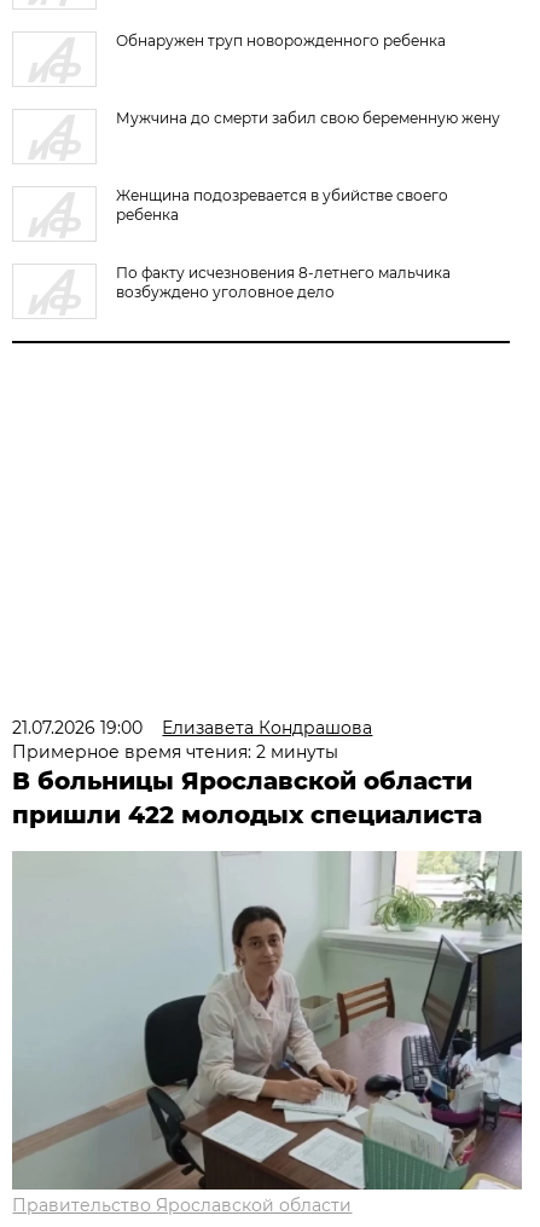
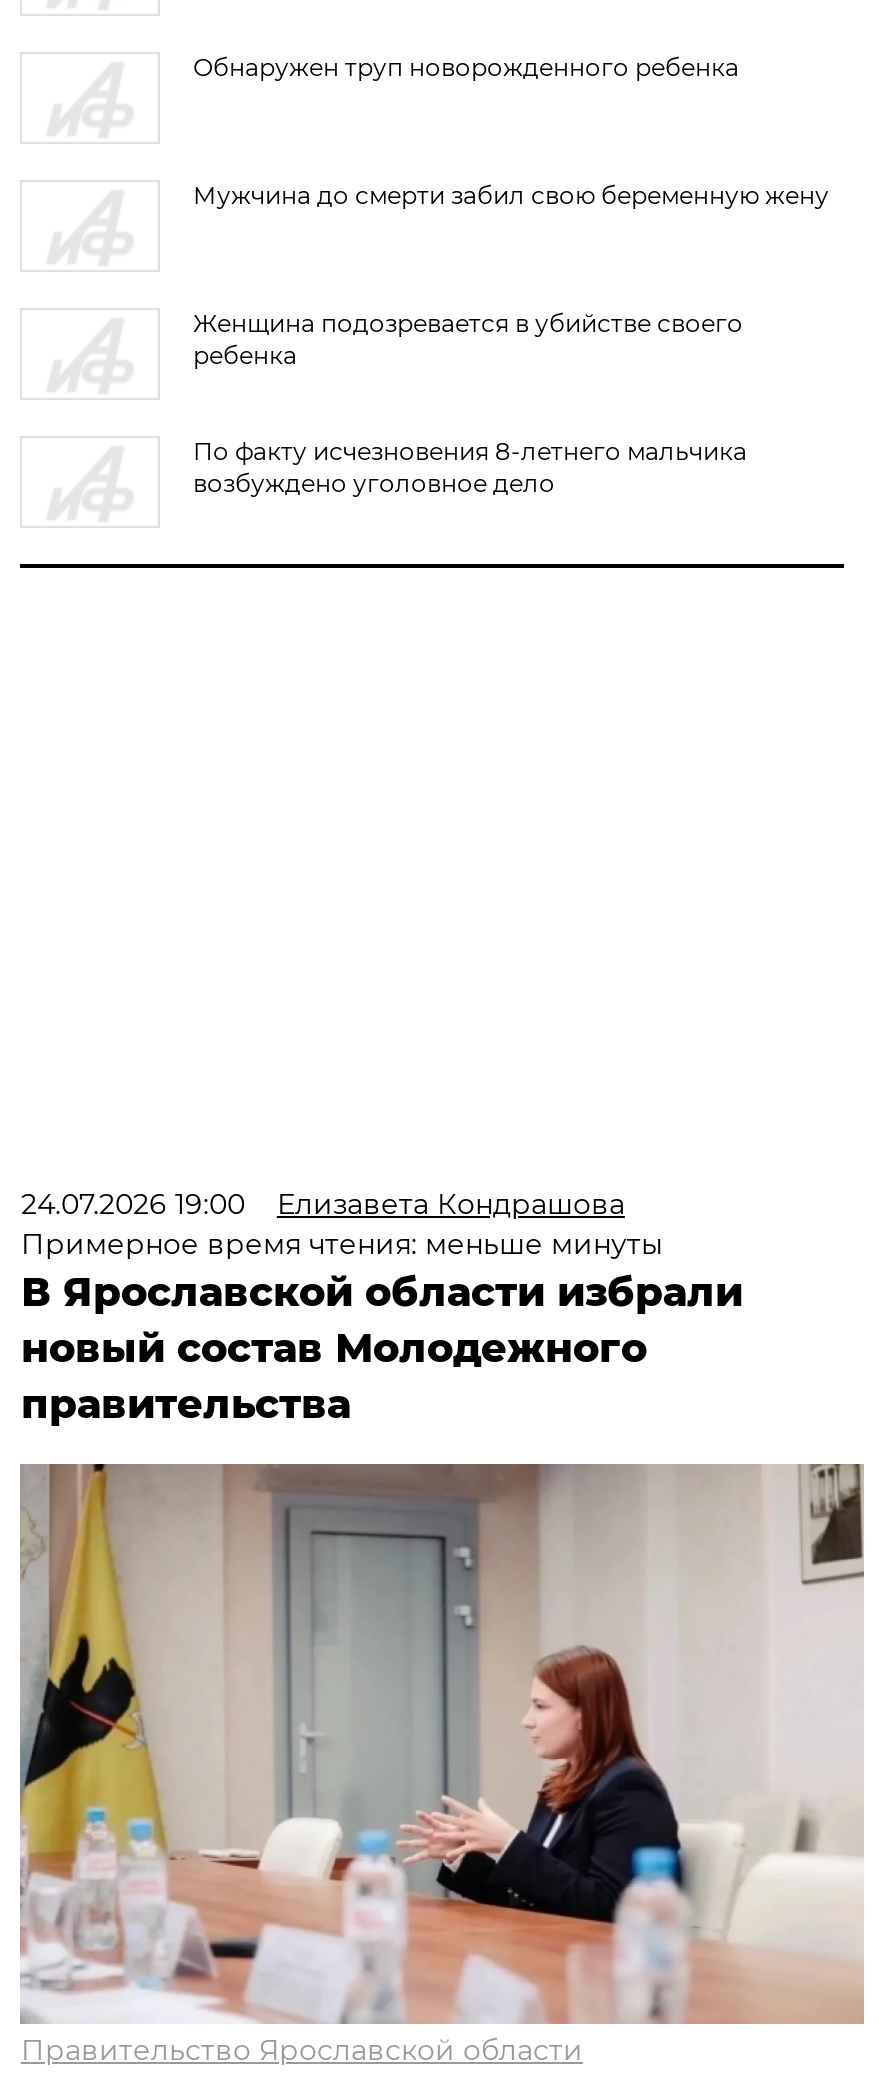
[13,717,373,739] 21.07.2026 19:00 Елизавета Кондрашова -> [21,1186,625,1222] 24.07.2026 19:00 Елизавета Кондрашова
[13,741,482,829] Примерное время чтения: 2 минуты | В больницы Ярославской области | пришли 422 молодых специалиста -> [21,1226,743,1428] Примерное время чтения: меньше минуты | В Ярославской области избрали | новый состав Молодежного | правительства
[12,851,523,1191] [image] -> [20,1464,864,2024] [image]

